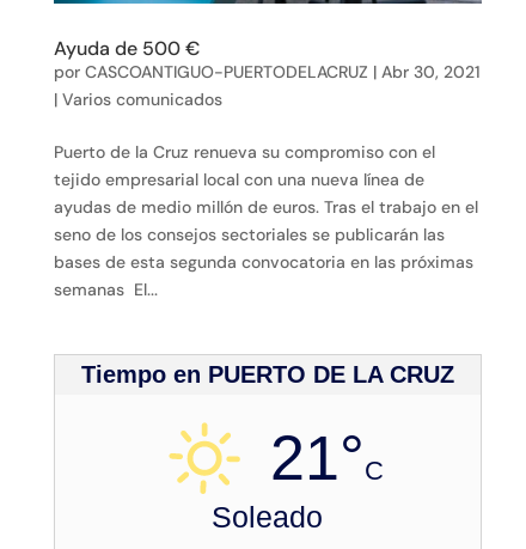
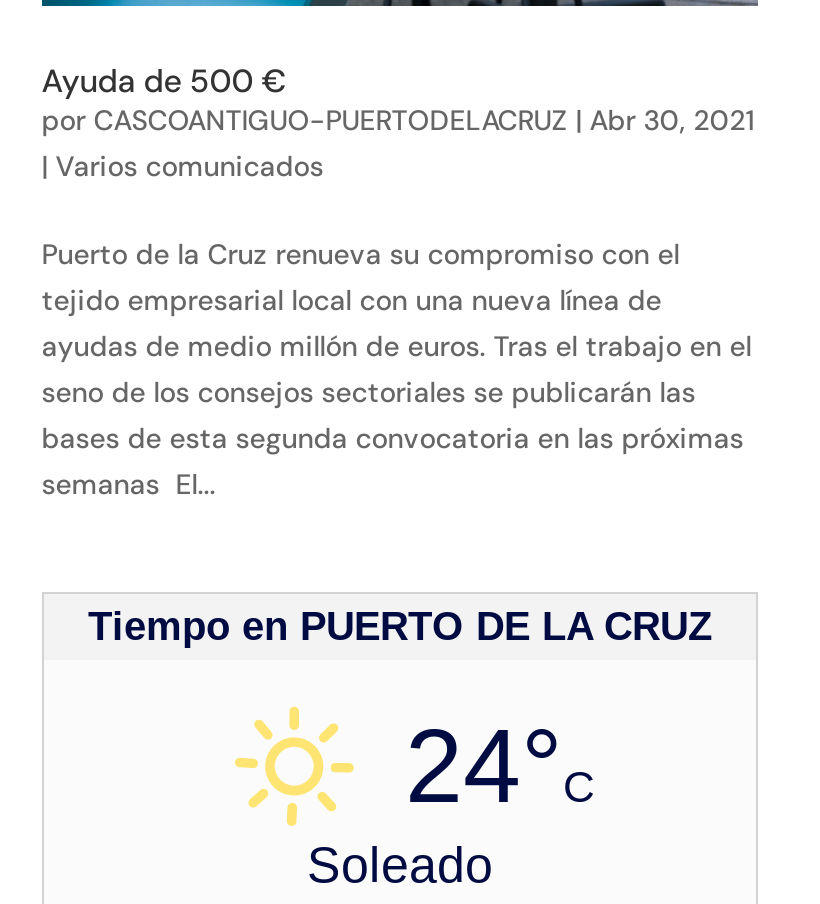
[271,423,384,493] 21°C -> [405,708,595,824] 24°C

